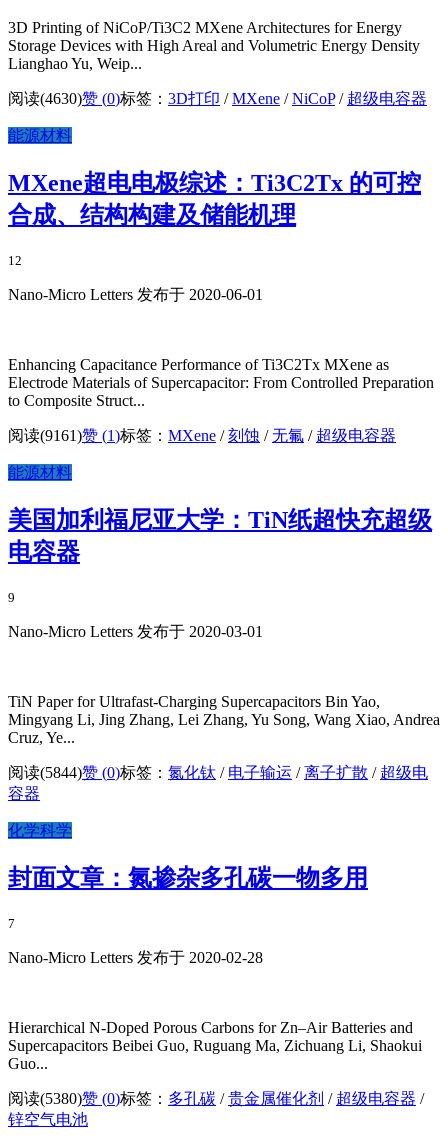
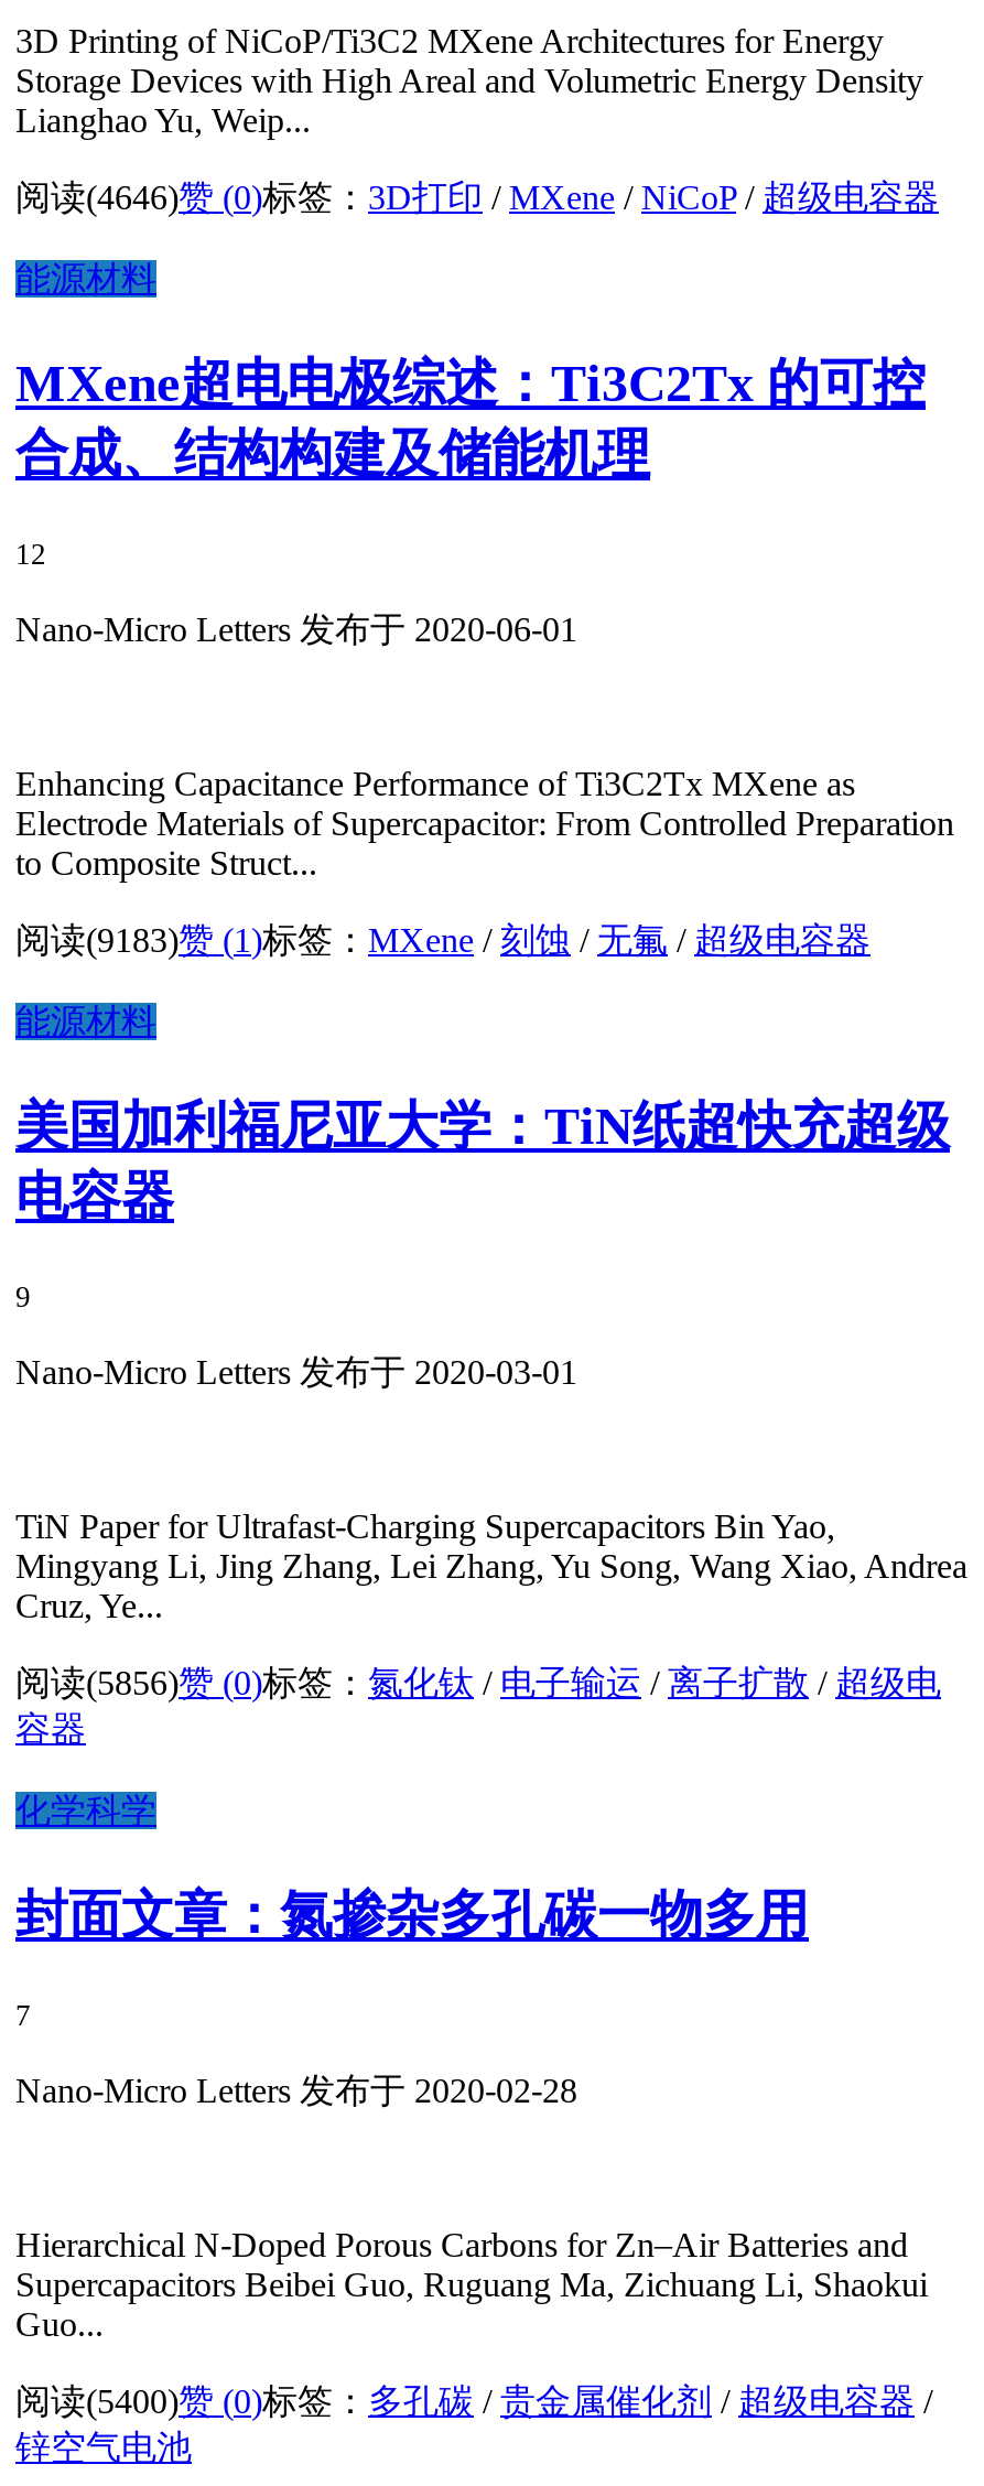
[8,90,427,107] 阅读(4630)赞 (0)标签：3D打印/ MXene / NiCoP /超级电容器 -> [15,179,939,217] 阅读(4646)赞 (0)标签：3D打印/ MXene / NiCoP /超级电容器
[8,427,396,444] 阅读(9161)赞 (1)标签：MXene /刻蚀/无氟/超级电容器 -> [15,921,871,959] 阅读(9183)赞 (1)标签：MXene /刻蚀/无氟/超级电容器
[8,764,428,781] 阅读(5844)赞 (0)标签：氮化钛/电子输运/离子扩散/超级电 -> [15,1664,941,1701] 阅读(5856)赞 (0)标签：氮化钛/电子输运/离子扩散/超级电
[8,1090,424,1107] 阅读(5380)赞 (0)标签：多孔碳/贵金属催化剂/超级电容器/ -> [15,2382,932,2419] 阅读(5400)赞 (0)标签：多孔碳/贵金属催化剂/超级电容器/

